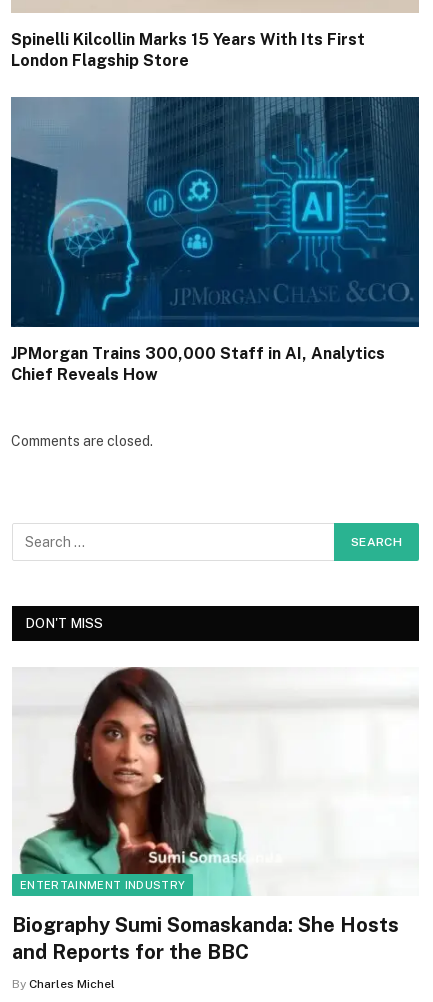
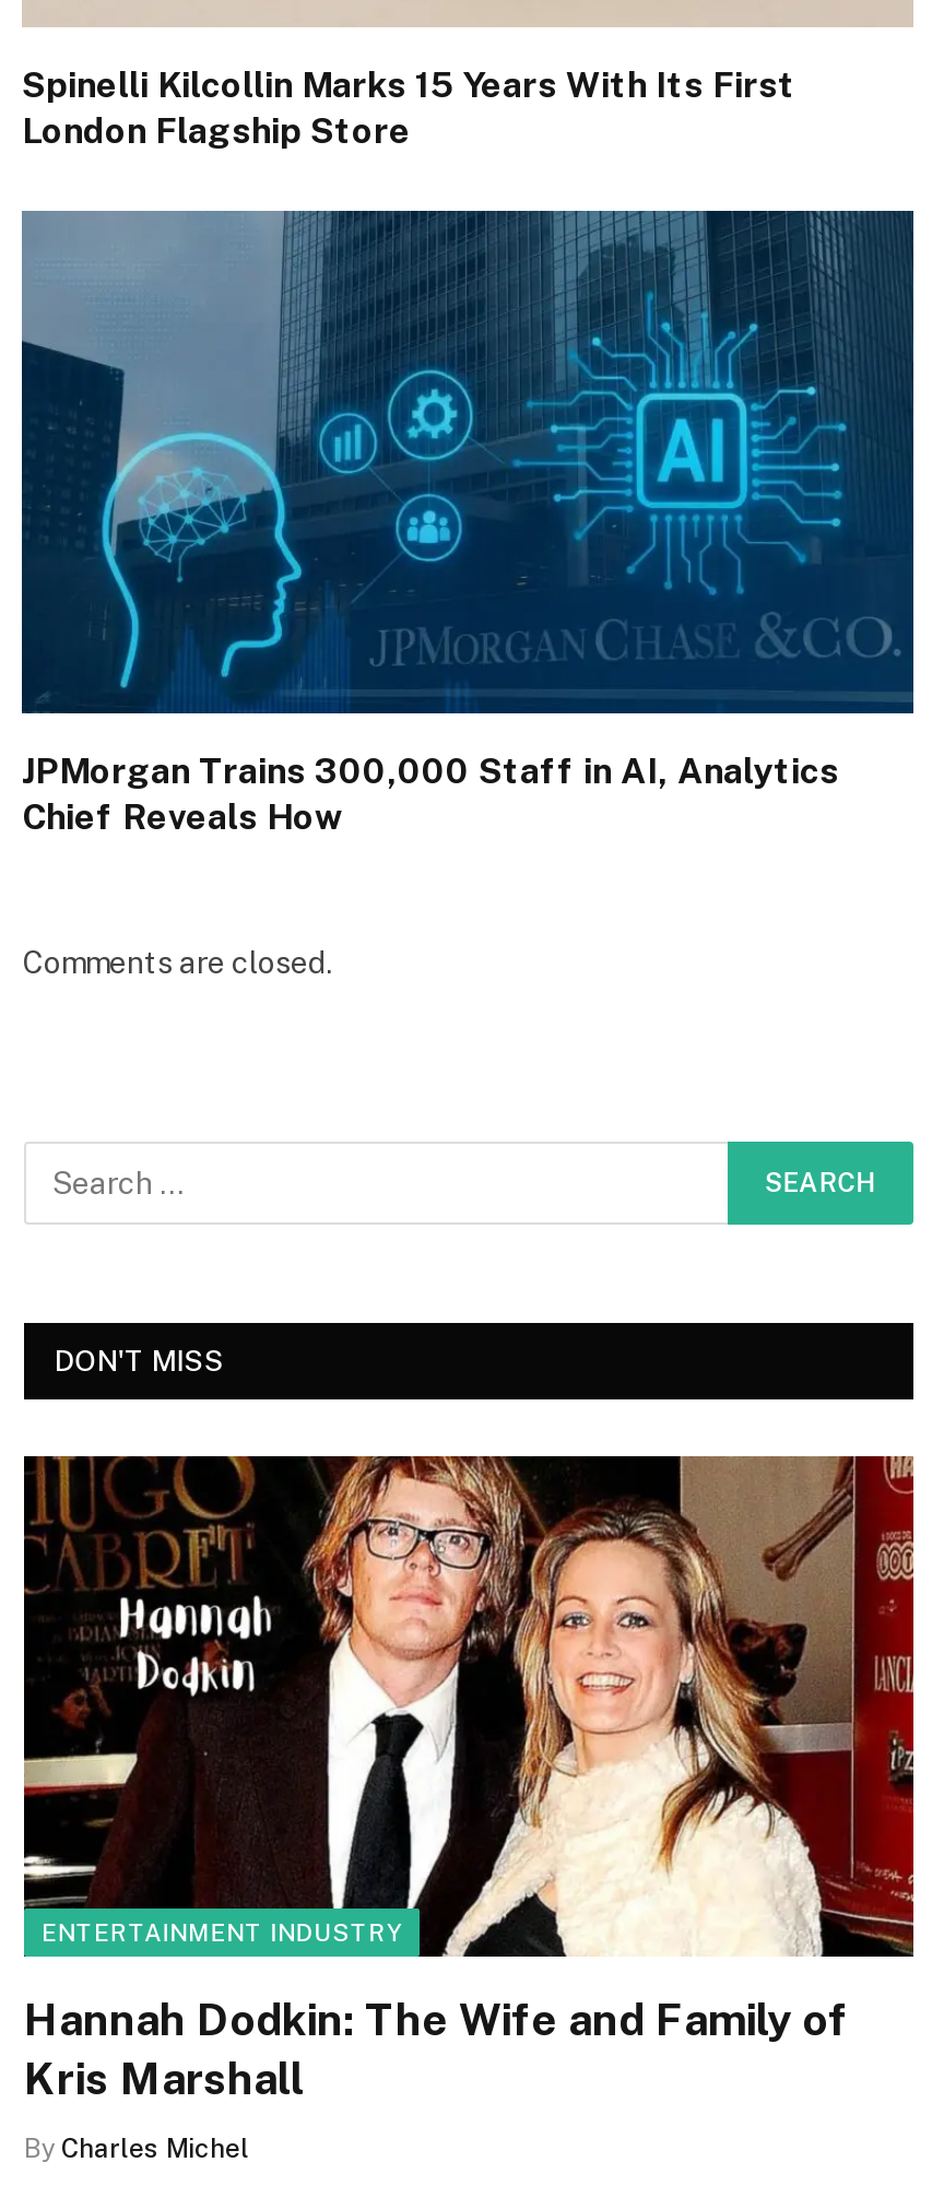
[12,666,419,964] [image] | Biography Sumi Somaskanda: She Hosts | and Reports for the BBC -> [22,1454,916,2105] [image] | Hannah Dodkin: The Wife and Family of | Kris Marshall

